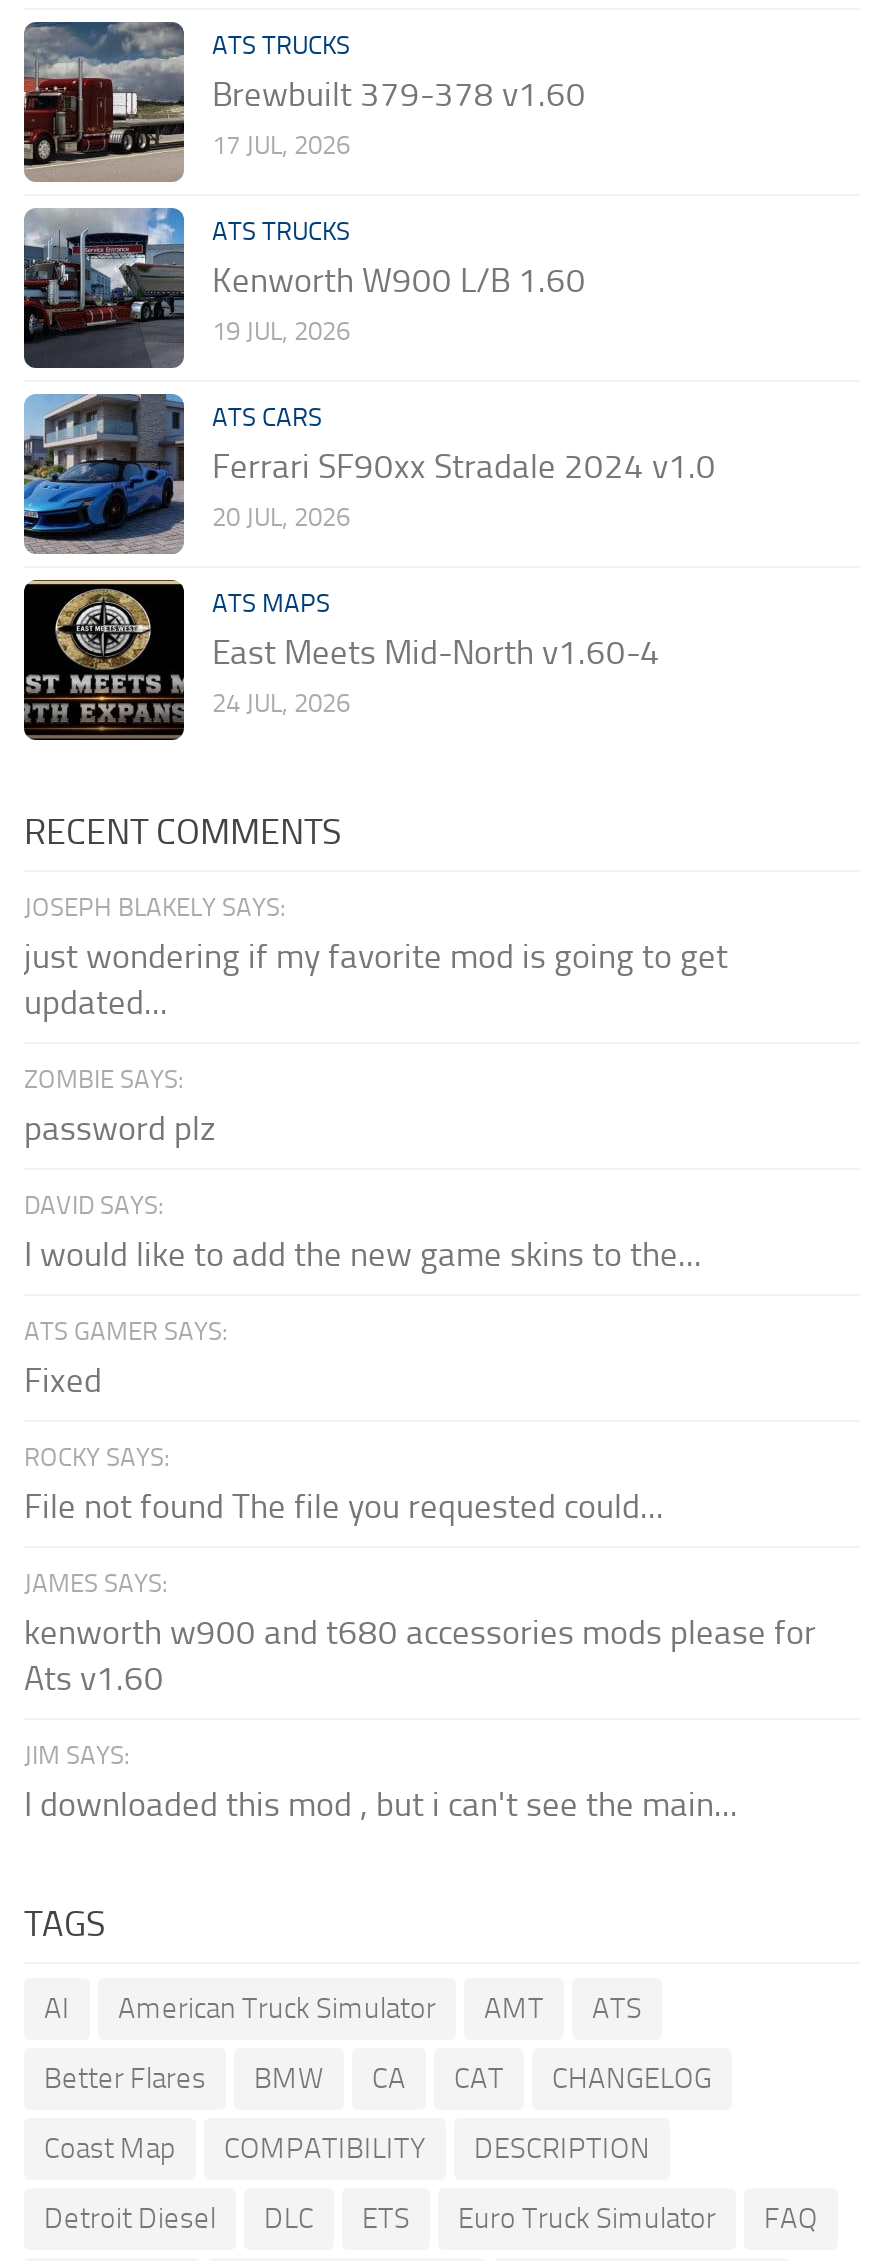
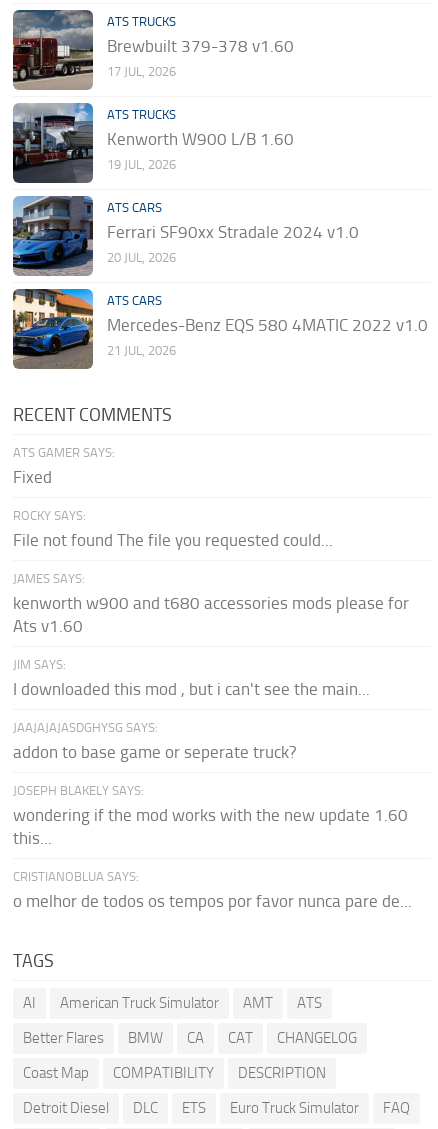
[22,577,660,737] [image] | ATS MAPS | East Meets Mid-North v1.60-4 | 24 JUL, 2026 -> [12,288,428,366] [image] | ATS CARS | Mercedes-Benz EQS 580 4MATIC 2022 v1.0 | 21 JUL, 2026
moved [24,893,286,923] -> [13,783,144,798]: JOSEPH BLAKELY SAYS:
[24,937,728,1275] just wondering if my favorite mod is going to get | updated... | ZOMBIE SAYS: | password plz | DAVID SAYS: | I would like to add the new game skins to the... -> none
moved [24,1317,816,1825] -> [13,445,409,699]: ATS GAMER SAYS: | Fixed | ROCKY SAYS: | ... | JIM SAYS: | I downloaded this mod , but i can't see the main...
none -> [13,720,412,911] JAAJAJAJASDGHYSG SAYS: | addon to base game or seperate truck? | wondering if the mod works with the new update 1.60 | this... | CRISTIANOBLUA SAYS: | o melhor de todos os tempos por favor nunca pare de...

